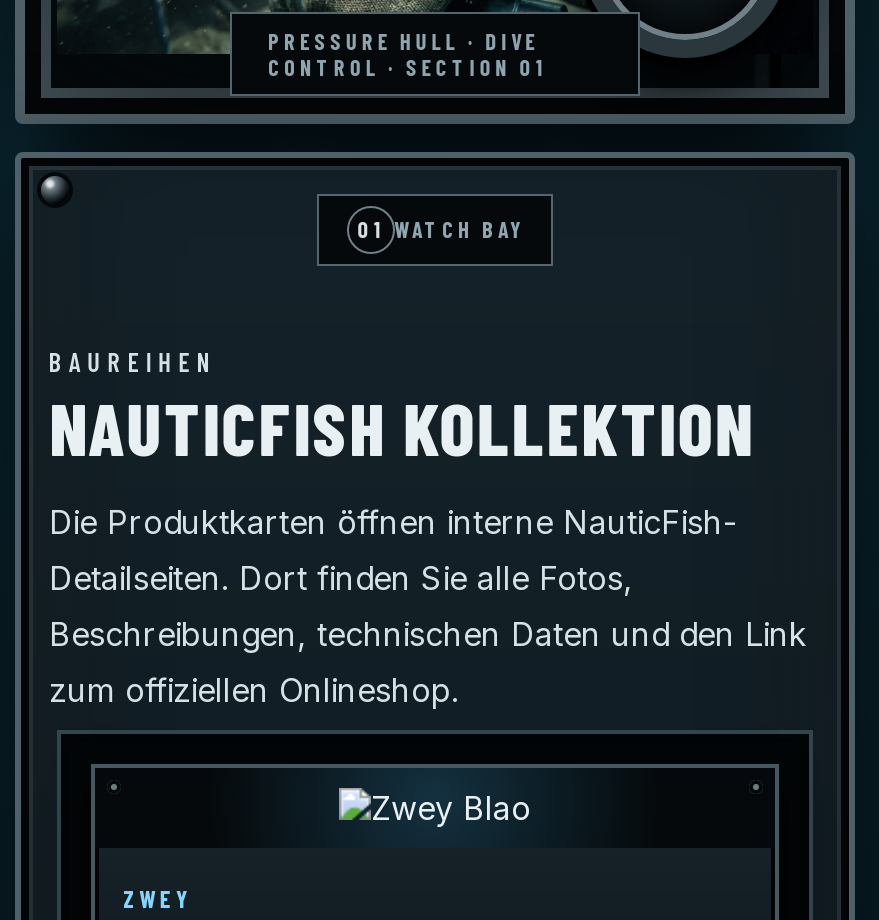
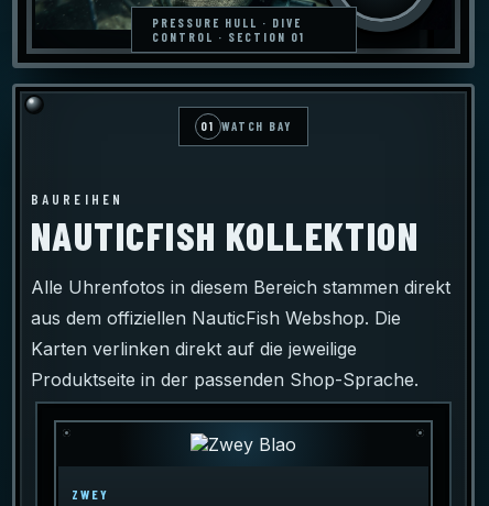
[49,502,807,710] Die Produktkarten öffnen interne NauticFish- | Detailseiten. Dort finden Sie alle Fotos, | Beschreibungen, technischen Daten und den Link | zum offiziellen Onlineshop. -> [31,276,450,390] Alle Uhrenfotos in diesem Bereich stammen direkt | aus dem offiziellen NauticFish Webshop. Die | Karten verlinken direkt auf die jeweilige | Produktseite in der passenden Shop-Sprache.

